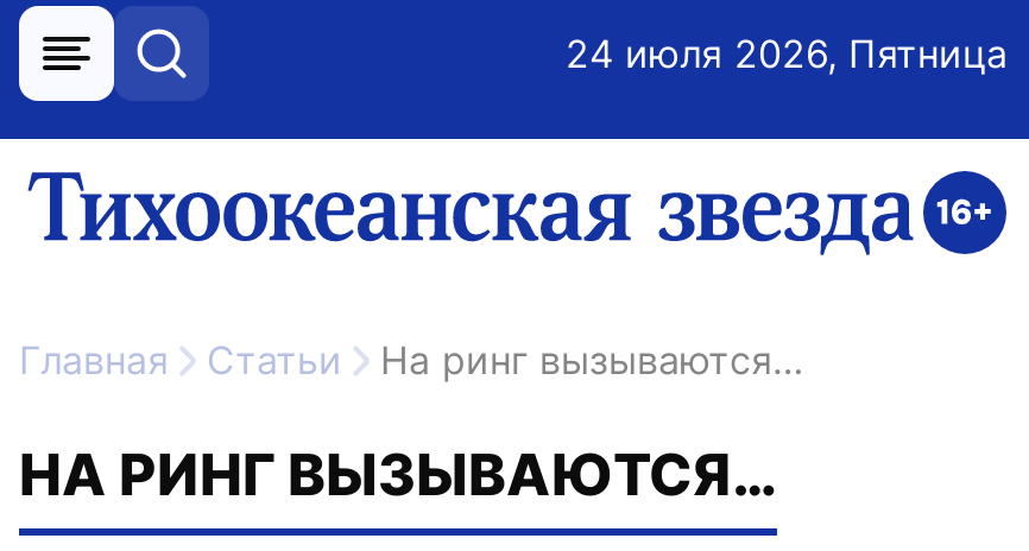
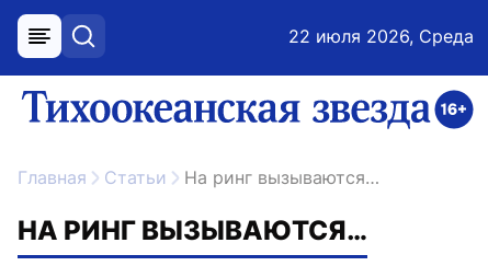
[566,30,1008,77] 24 июля 2026, Пятница -> [288,25,474,47] 22 июля 2026, Среда

